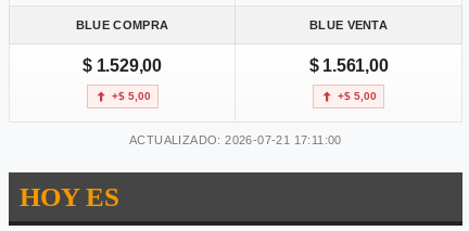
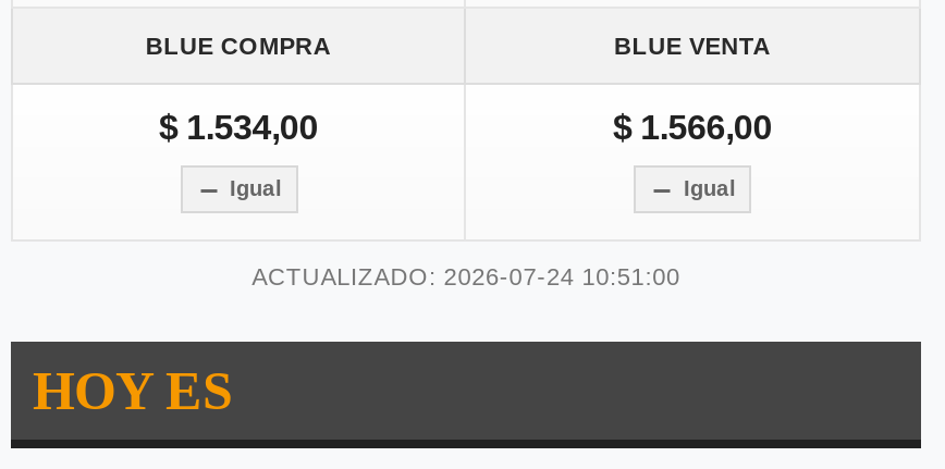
[83,57,162,75] $ 1.529,00 -> [159,109,318,146] $ 1.534,00
[309,57,388,75] $ 1.561,00 -> [613,109,772,146] $ 1.566,00
[111,90,150,102] +$ 5,00 -> [230,177,282,201] Igual
[338,90,377,102] +$ 5,00 -> [684,177,736,201] Igual
[129,134,342,147] ACTUALIZADO: 2026-07-21 17:11:00 -> [252,264,680,290] ACTUALIZADO: 2026-07-24 10:51:00

